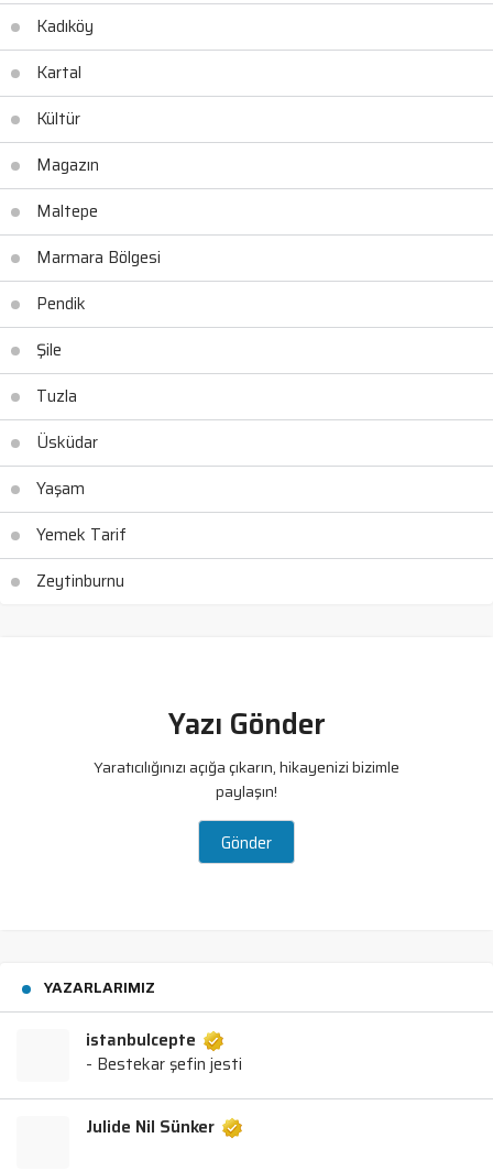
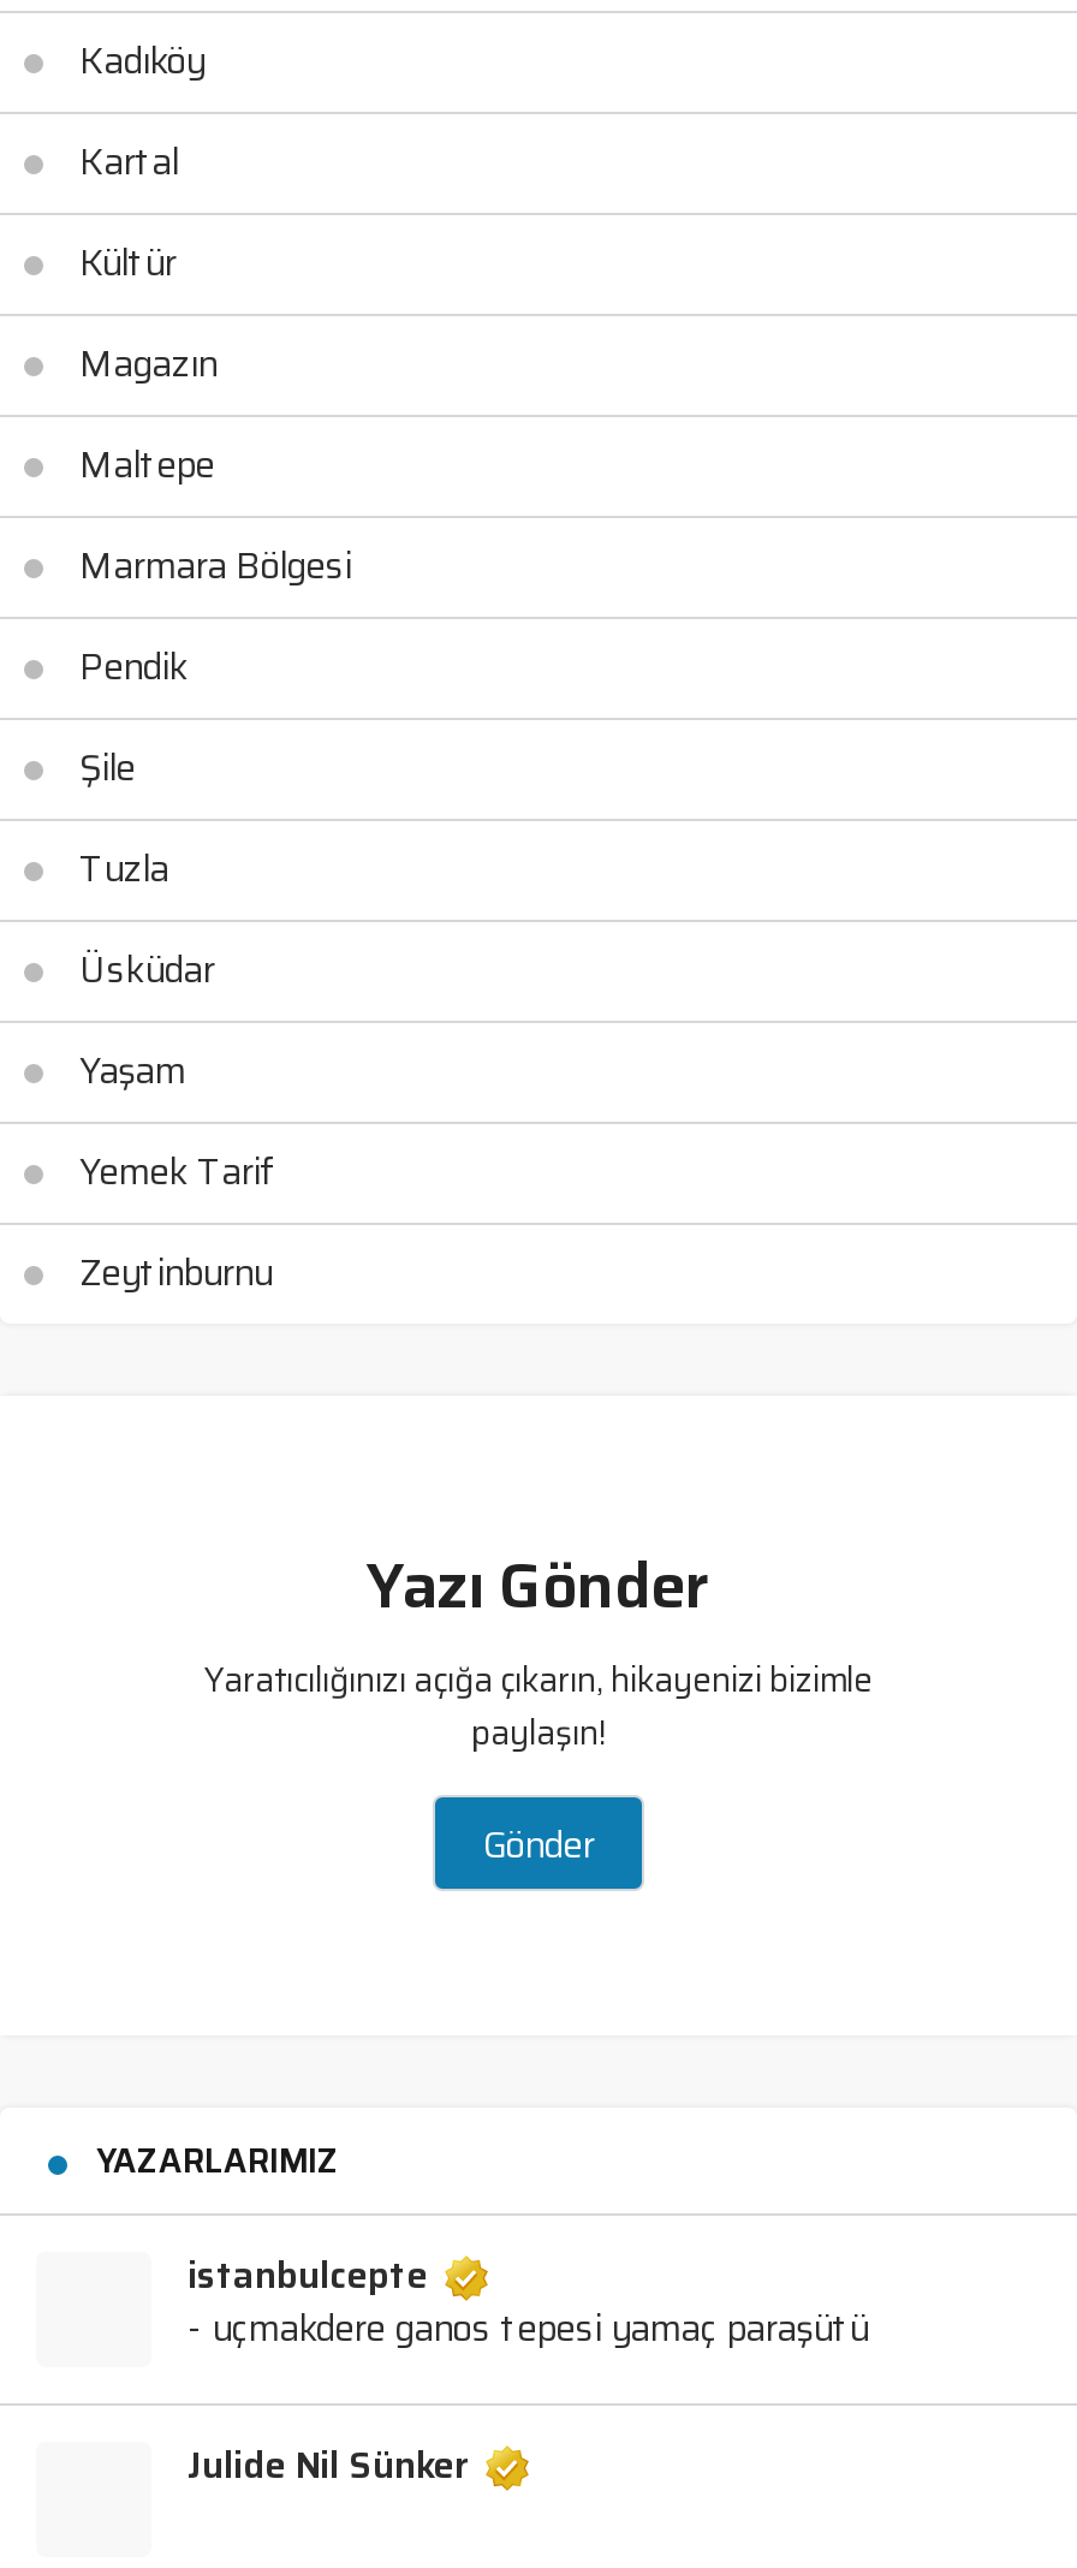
[86,1051,242,1078] - Bestekar şefin jesti -> [188,2299,868,2357] - uçmakdere ganos tepesi yamaç paraşütü

